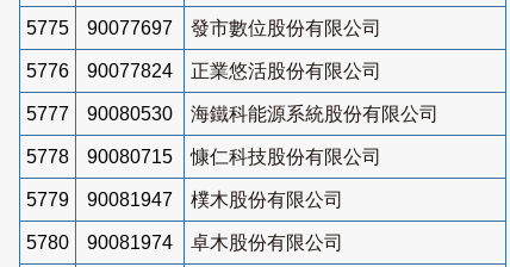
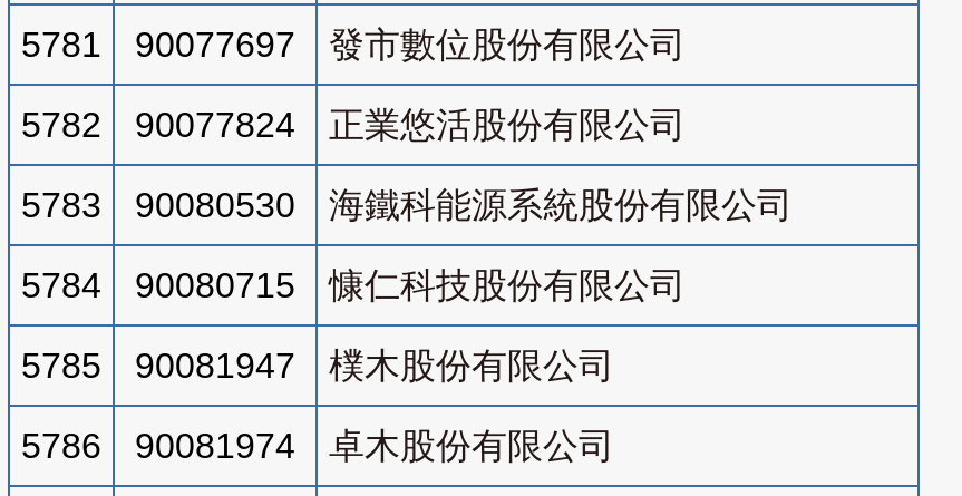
[26,18,381,38] 5775 90077697 發市數位股份有限公司 -> [21,25,686,63] 5781 90077697 發市數位股份有限公司
[26,61,381,81] 5776 90077824 正業悠活股份有限公司 -> [21,106,686,144] 5782 90077824 正業悠活股份有限公司
[26,104,439,124] 5777 90080530 海鐵科能源系統股份有限公司 -> [21,186,793,224] 5783 90080530 海鐵科能源系統股份有限公司
[26,146,381,167] 5778 90080715 慷仁科技股份有限公司 -> [21,266,686,304] 5784 90080715 慷仁科技股份有限公司
[26,189,343,210] 5779 90081947 樸木股份有限公司 -> [21,346,614,384] 5785 90081947 樸木股份有限公司
[26,232,343,253] 5780 90081974 卓木股份有限公司 -> [21,427,614,465] 5786 90081974 卓木股份有限公司

